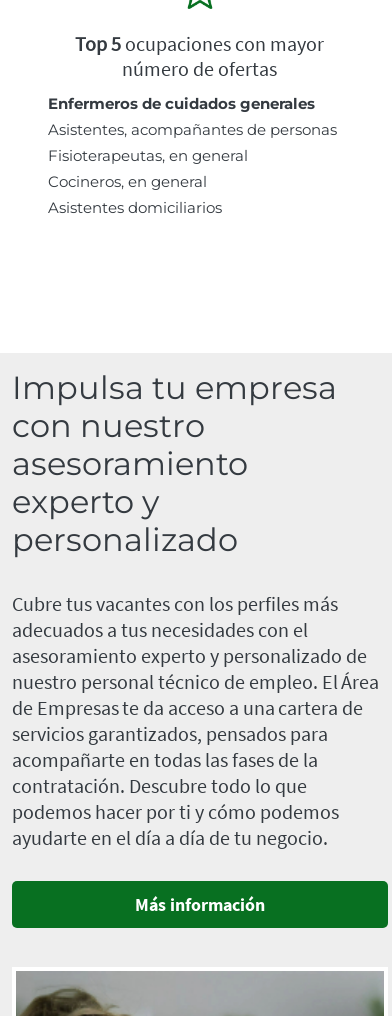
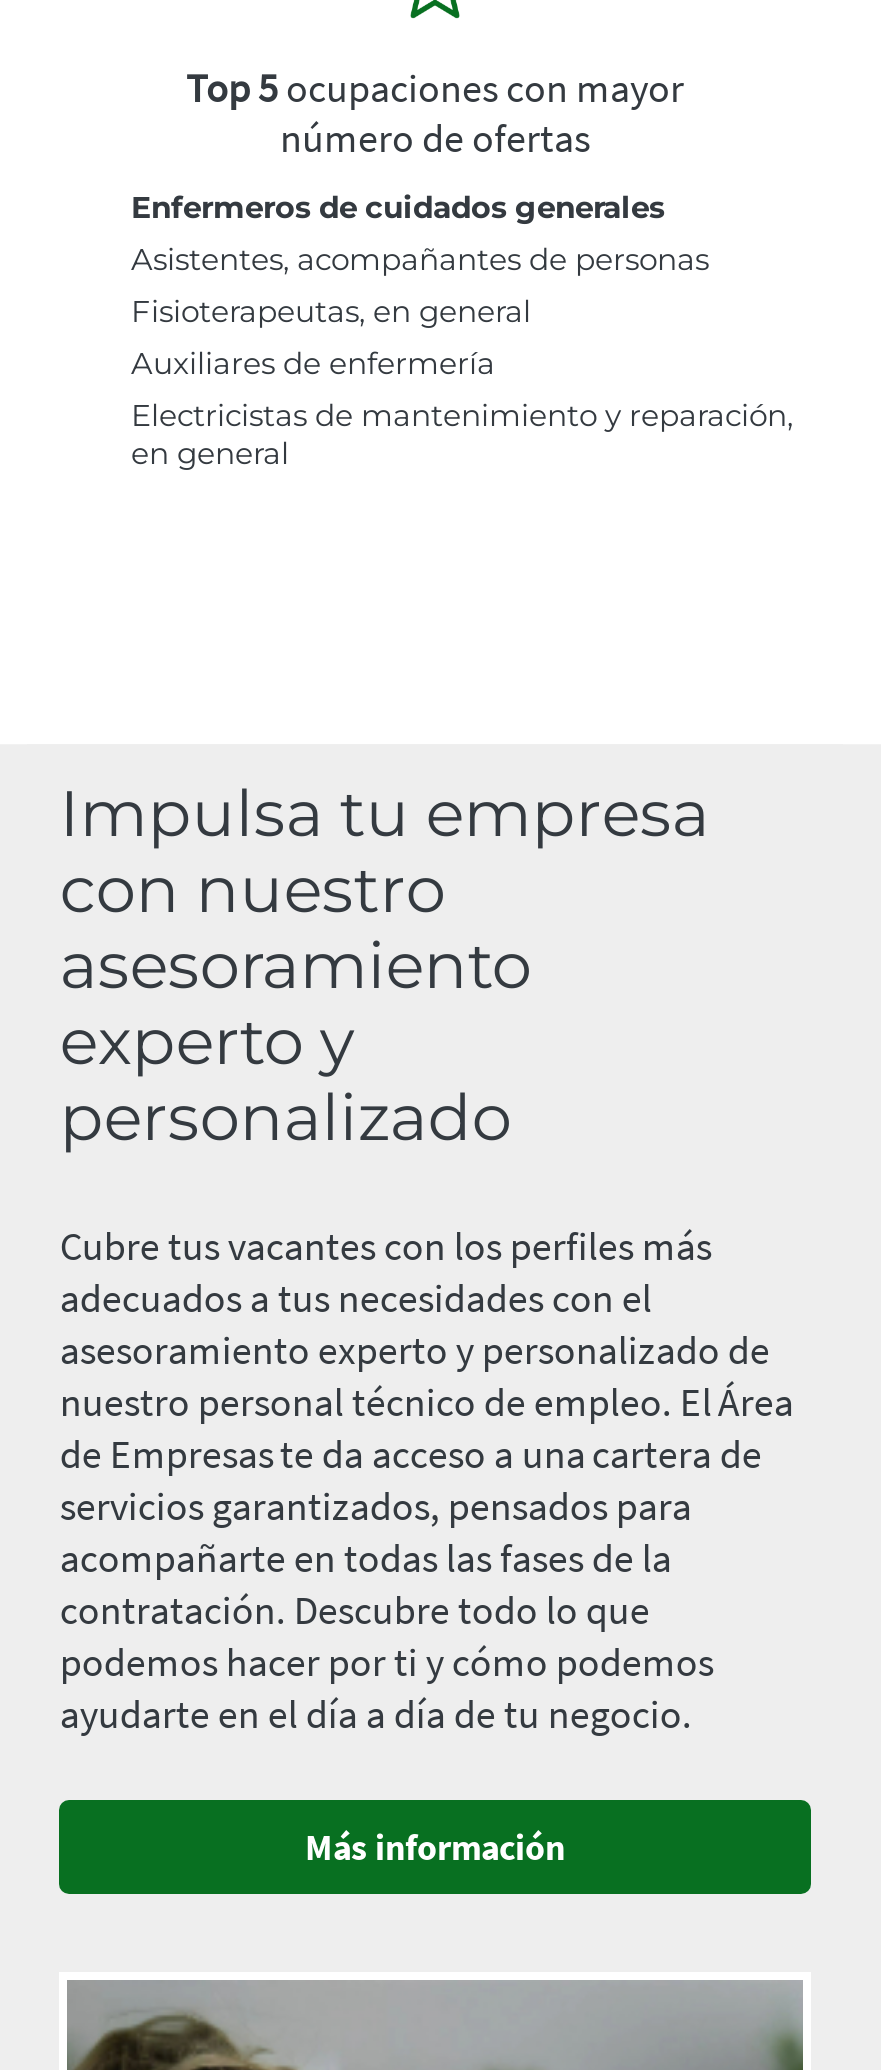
[48,172,222,217] Cocineros, en general | Asistentes domiciliarios -> [131,344,793,472] Auxiliares de enfermería | Electricistas de mantenimiento y reparación, | en general

